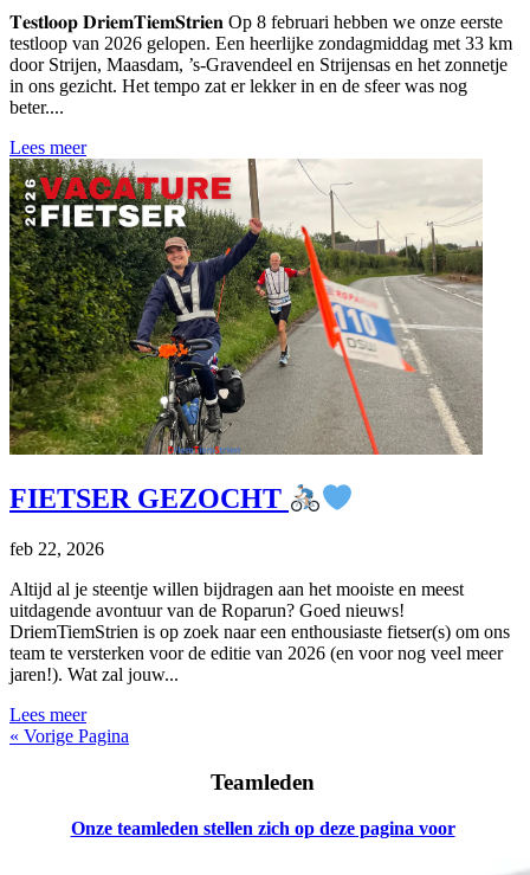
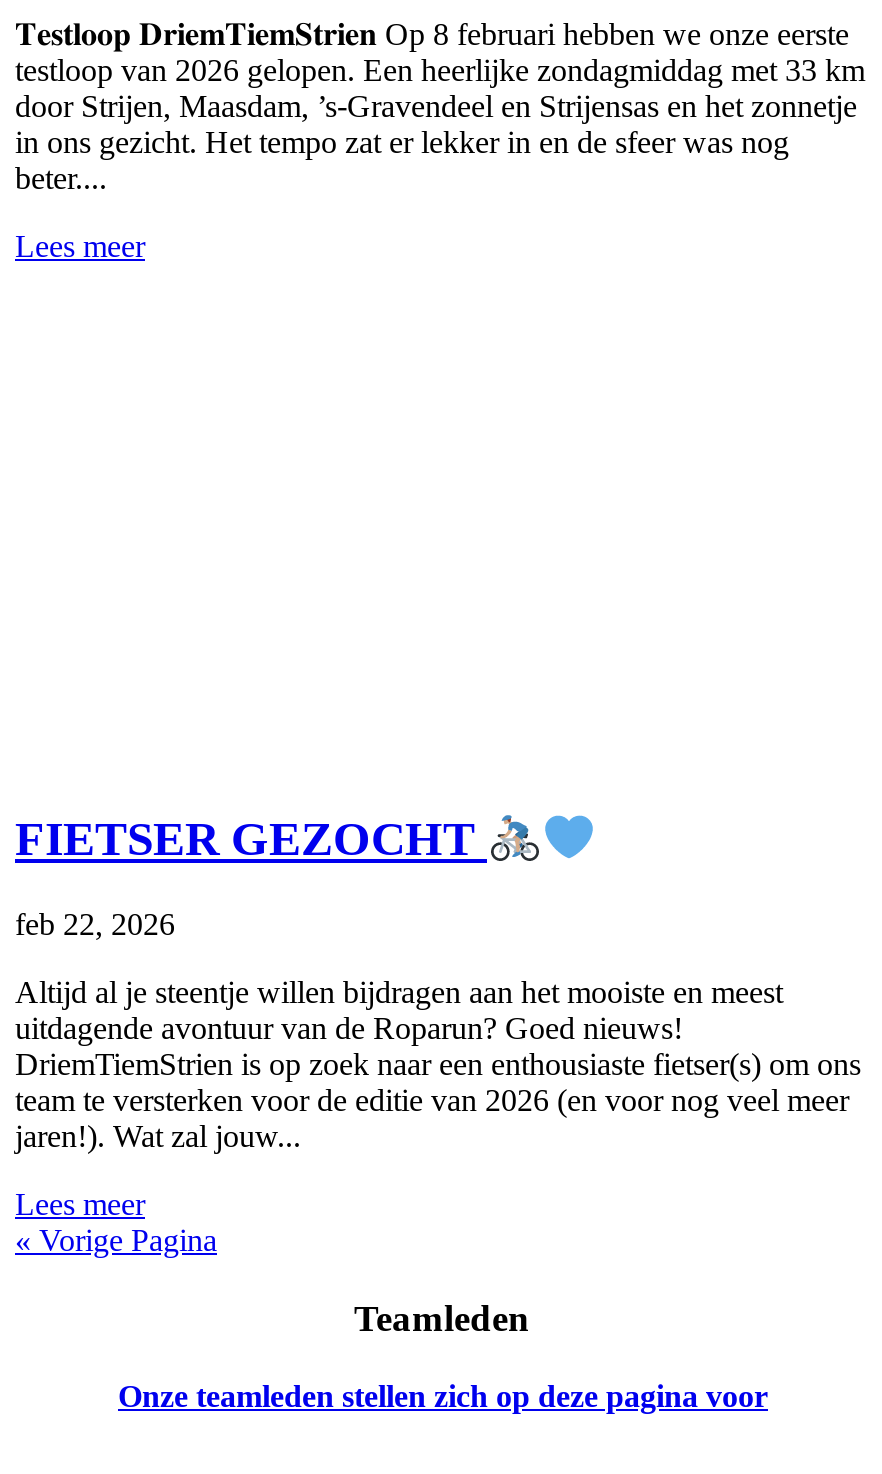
[8,157,484,456] [image] -> none

